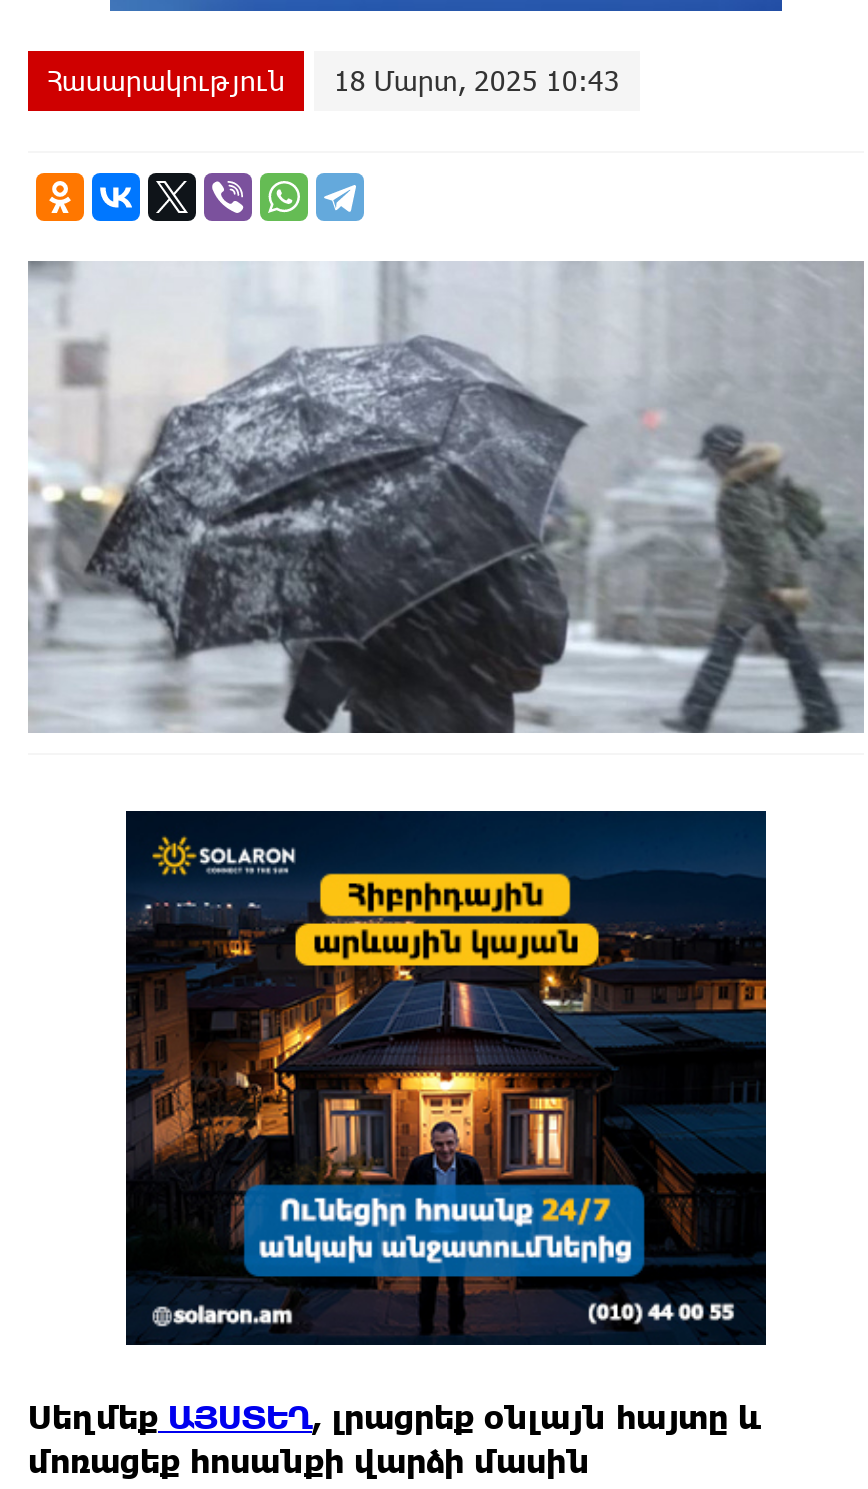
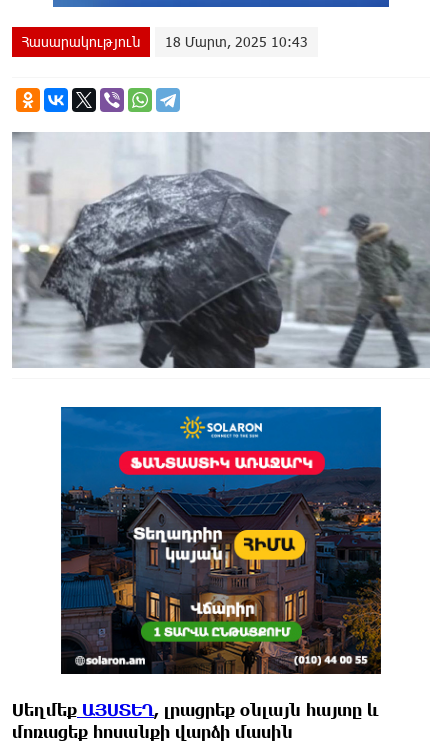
[124,809,768,1347] [image] -> [60,406,382,675] [image]

